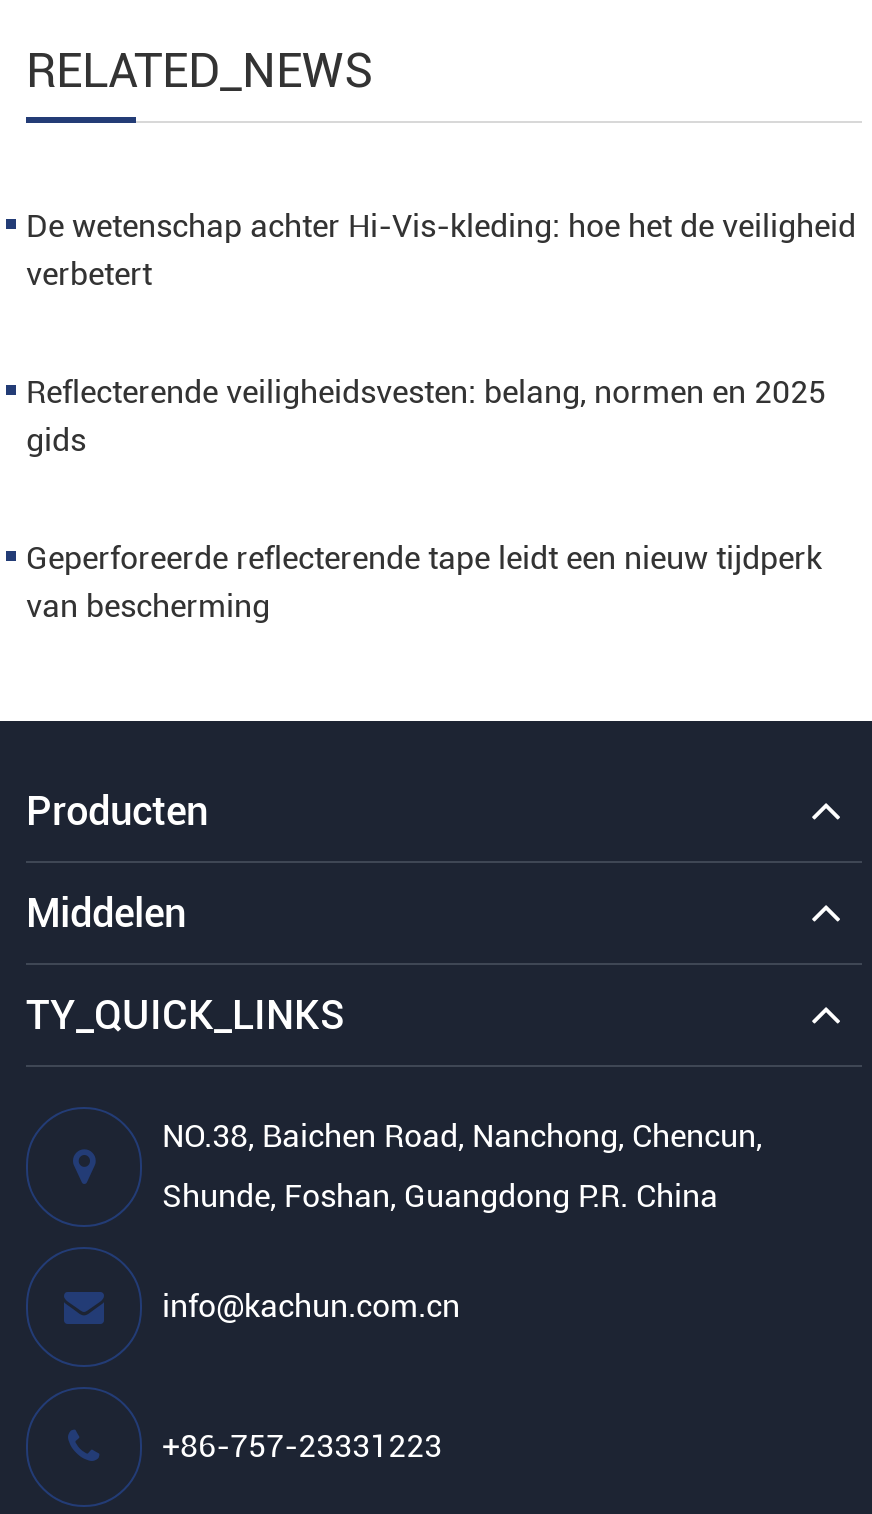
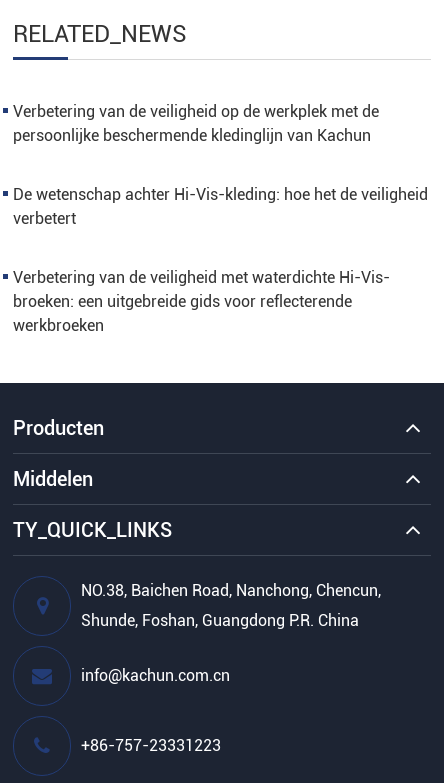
none -> [13,102,379,145] Verbetering van de veiligheid op de werkplek met de | persoonlijke beschermende kledinglijn van Kachun
moved [26,207,856,293] -> [13,185,428,228]: De wetenschap achter Hi-Vis-kleding: hoe het de veiligheid | verbetert
[26,373,826,625] Reflecterende veiligheidsvesten: belang, normen en 2025 | gids | Geperforeerde reflecterende tape leidt een nieuw tijdperk | van bescherming -> [13,268,390,335] Verbetering van de veiligheid met waterdichte Hi-Vis- | broeken: een uitgebreide gids voor reflecterende | werkbroeken

